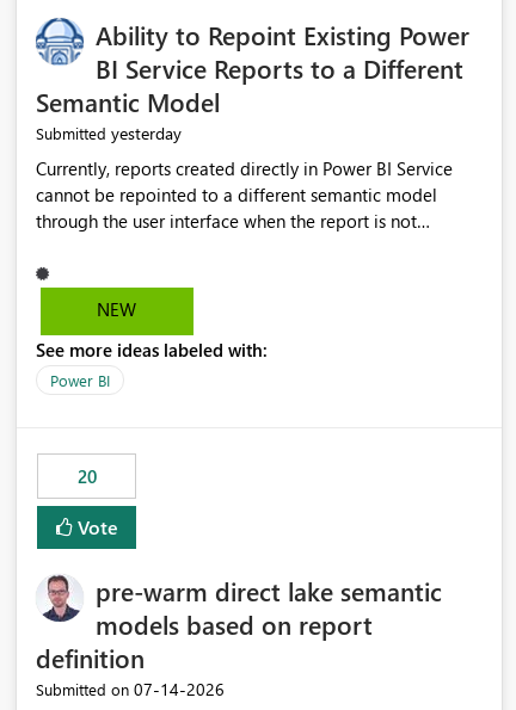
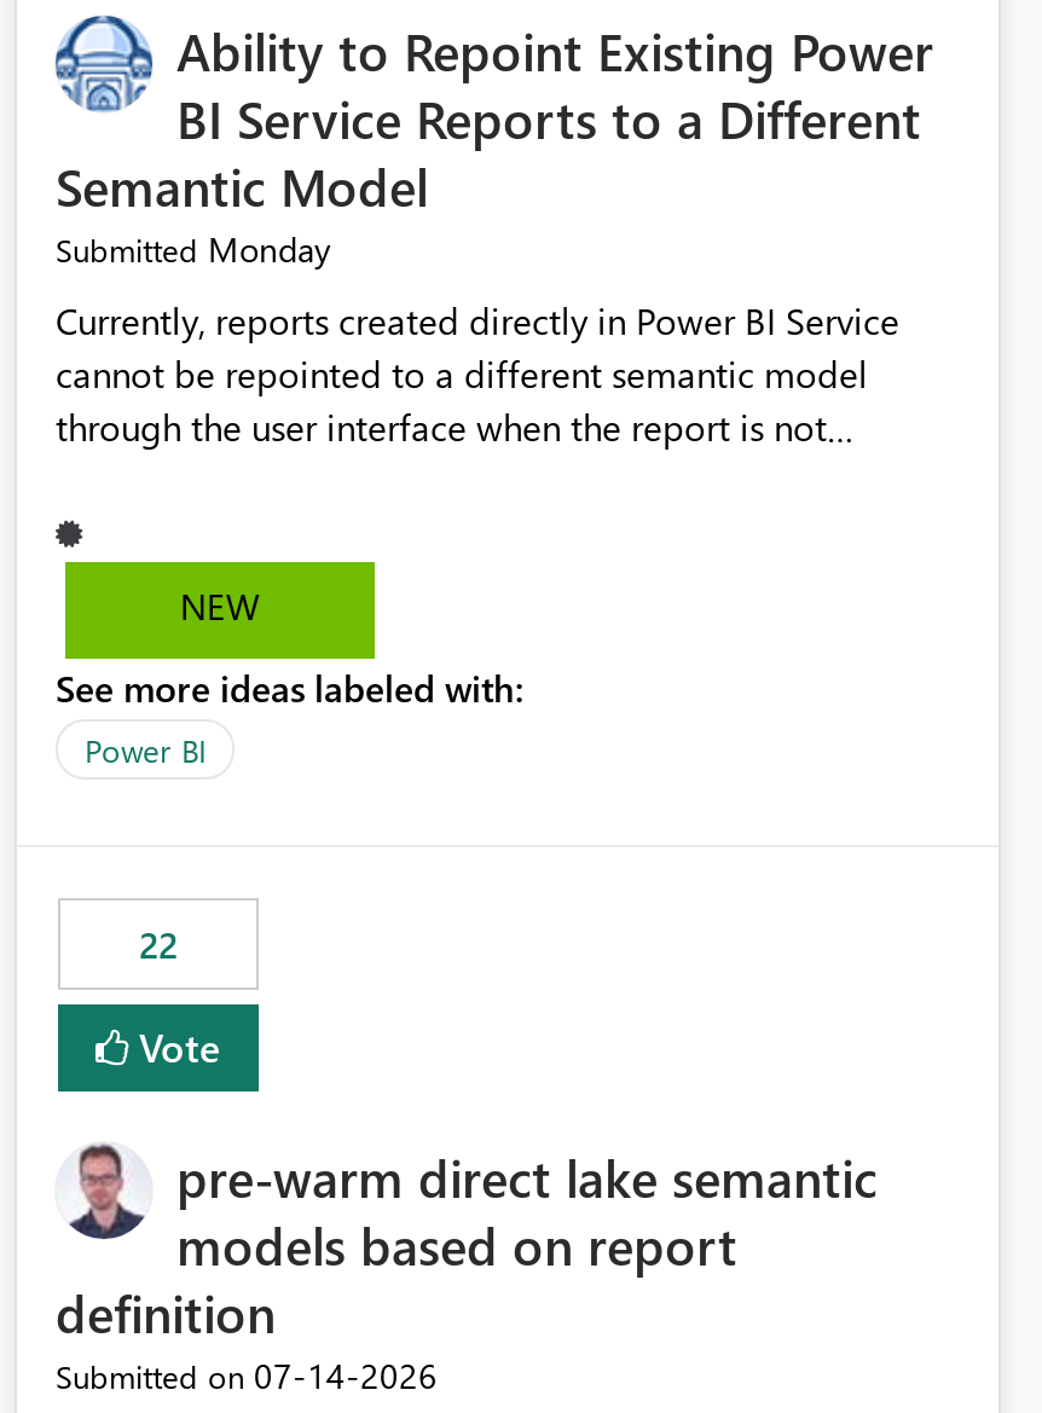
[36,122,182,145] Submitted yesterday -> [56,227,331,273] Submitted Monday
[77,465,96,489] 20 -> [139,921,178,969] 22

